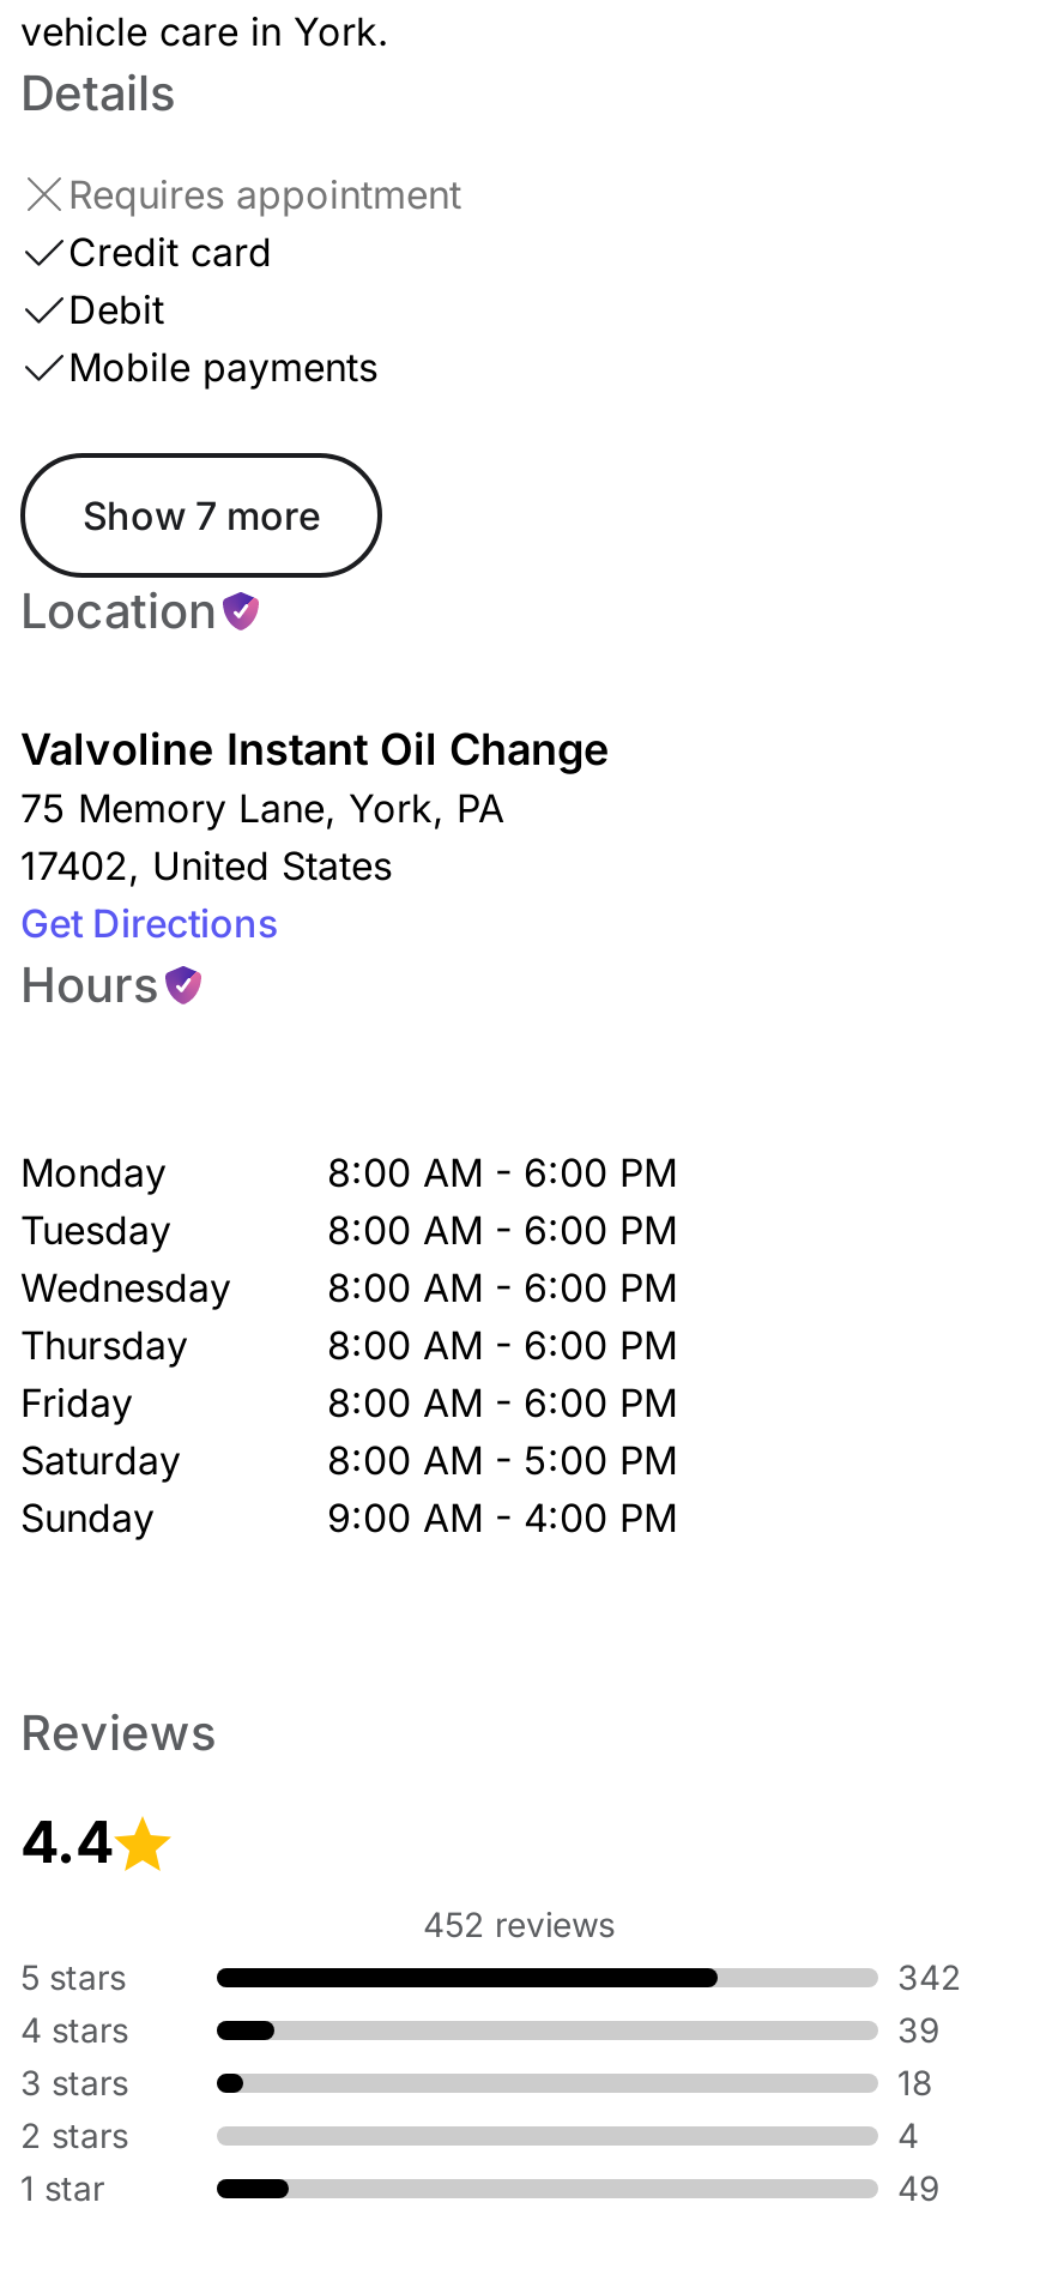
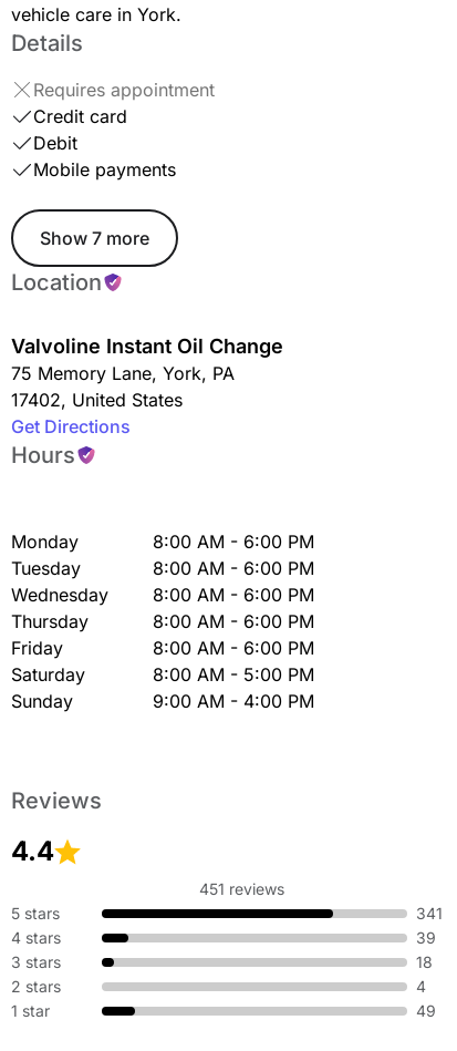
[423,1903,615,1944] 452 reviews -> [199,879,284,898] 451 reviews
[897,1956,962,1997] 342 -> [416,904,443,923] 341

